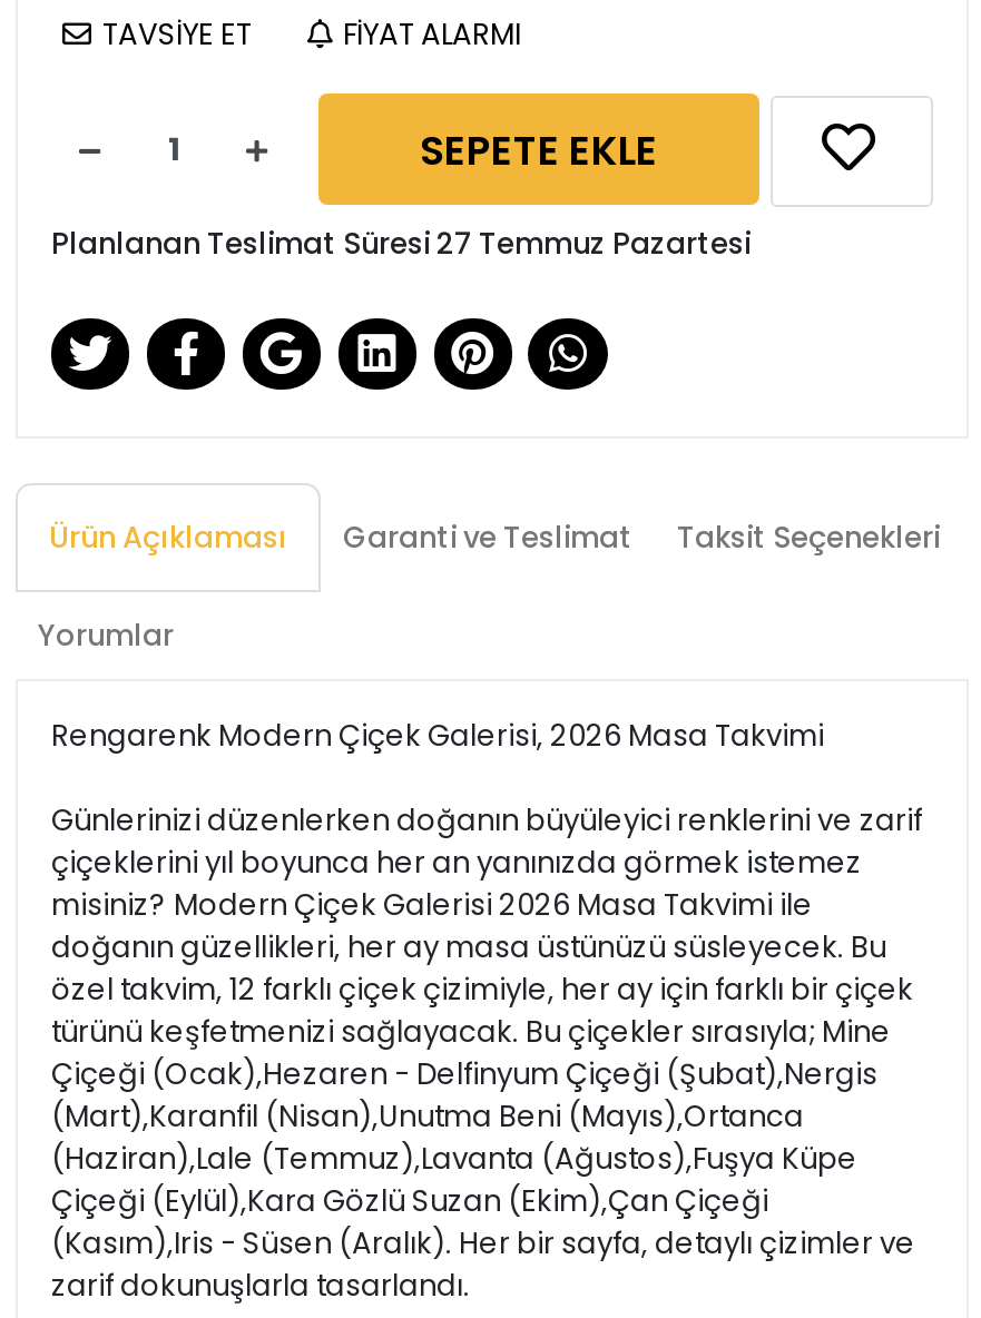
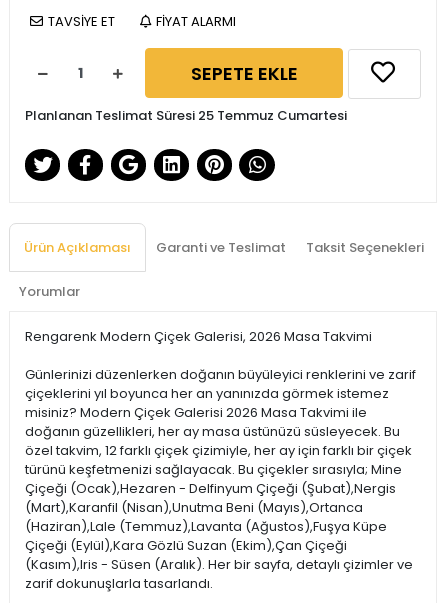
[51,223,751,265] Planlanan Teslimat Süresi 27 Temmuz Pazartesi -> [25,106,347,125] Planlanan Teslimat Süresi 25 Temmuz Cumartesi

